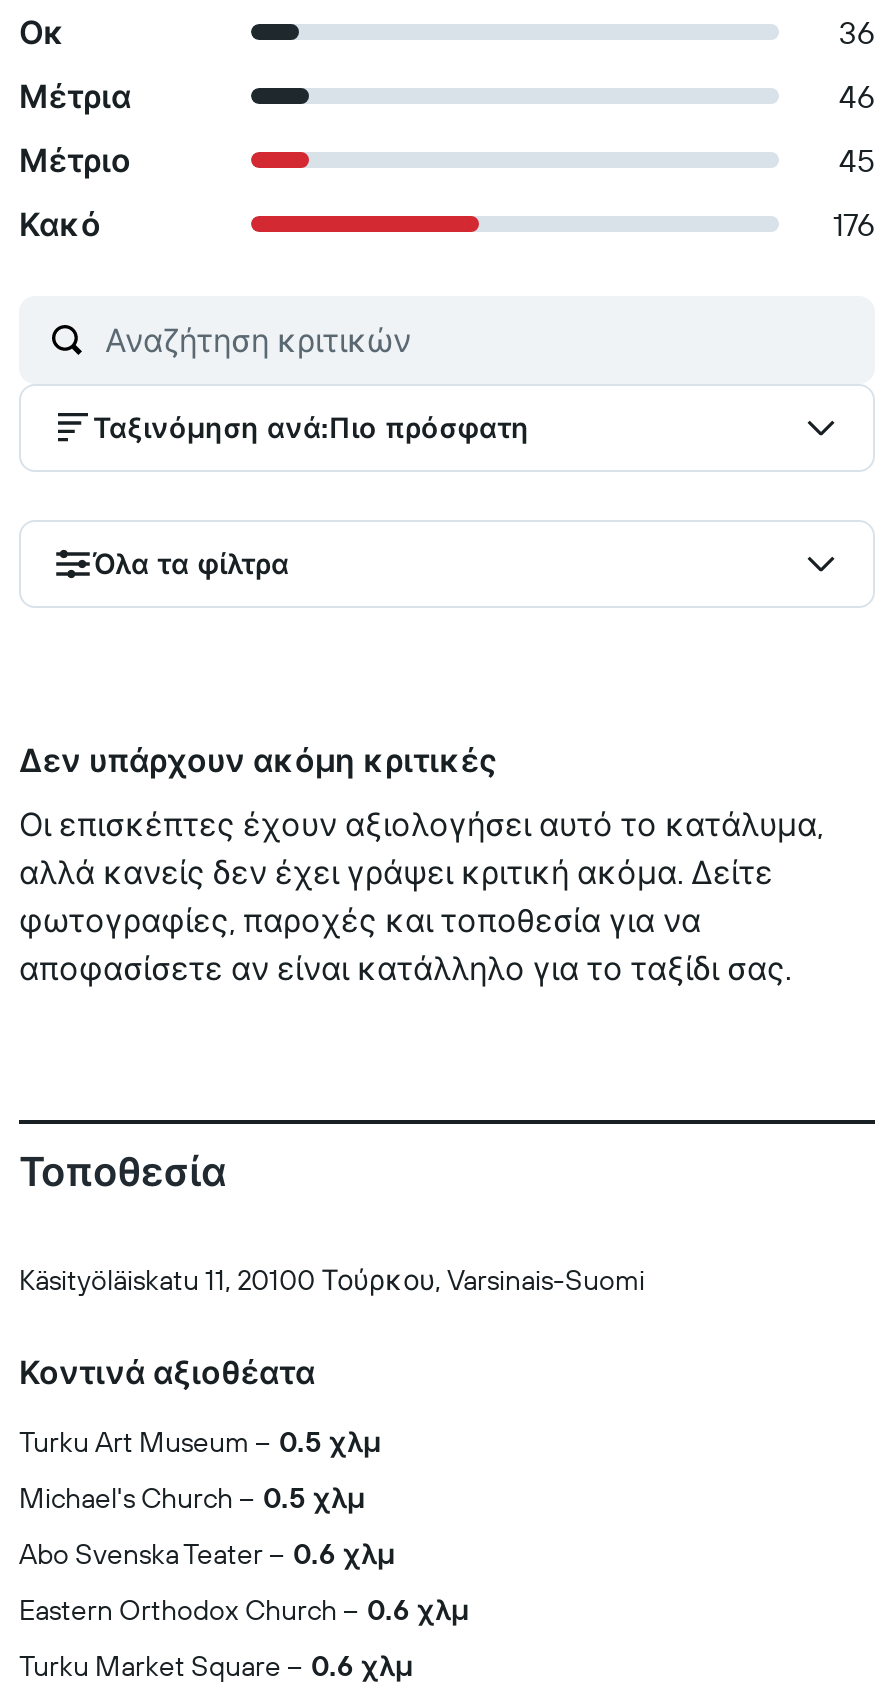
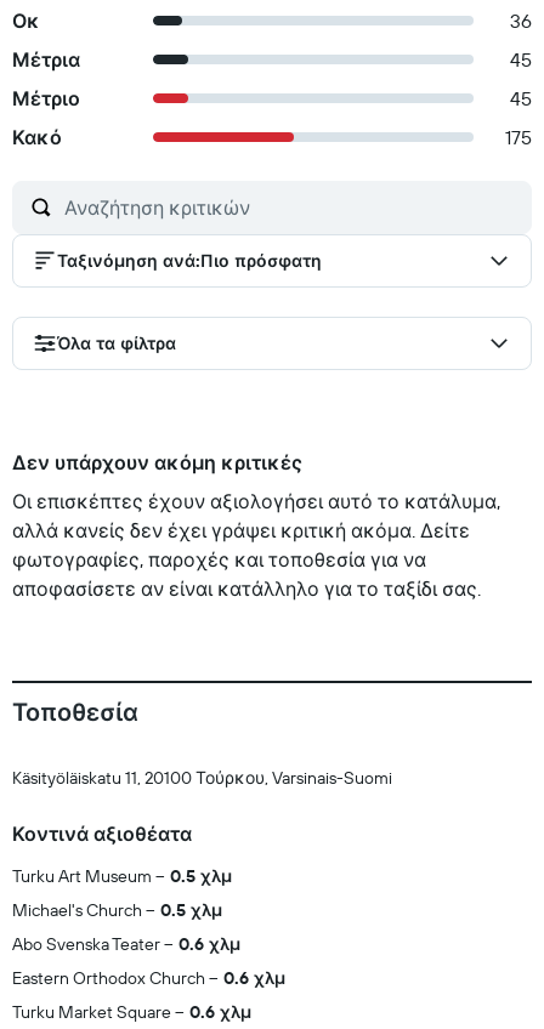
[839,76,875,116] 46 -> [510,47,532,72] 45
[833,204,875,244] 176 -> [505,125,532,149] 175

